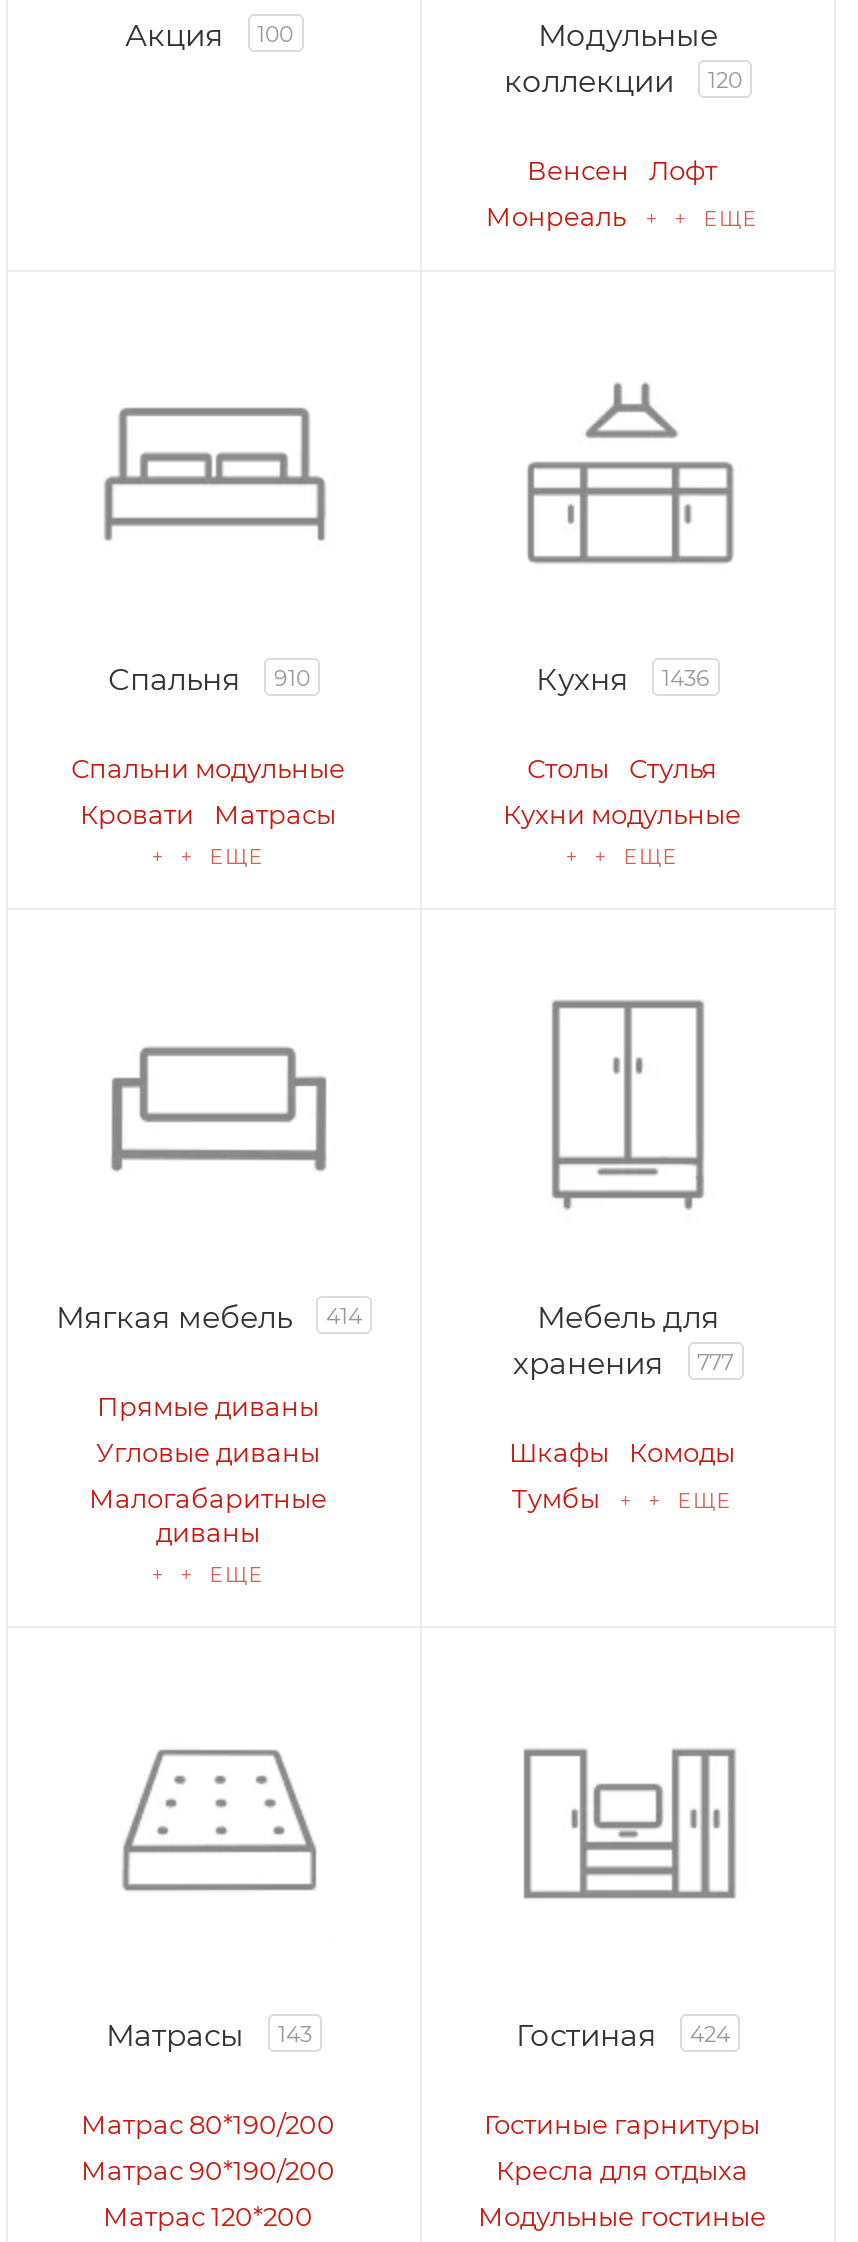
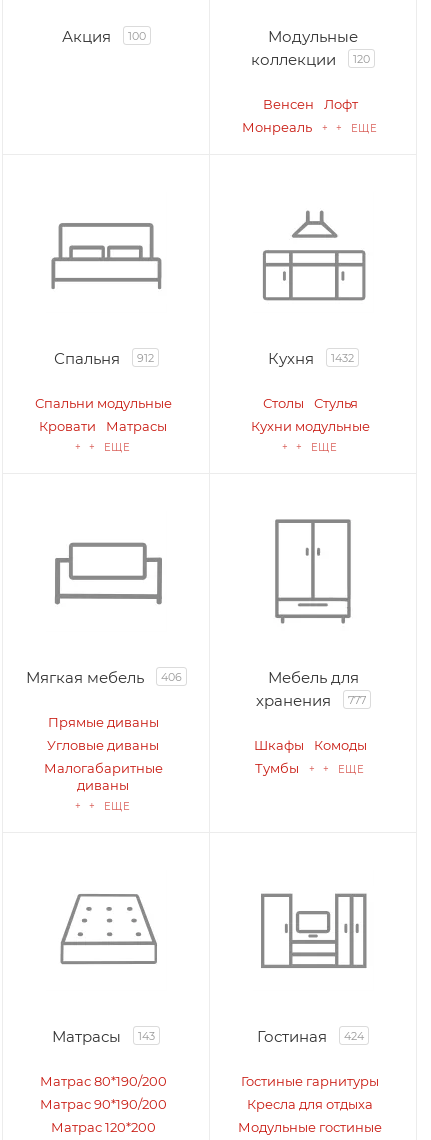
[108,660,310,698] Спальня 910 -> [53,349,153,368] Спальня 912
[536,660,710,698] Кухня 1436 -> [267,349,353,368] Кухня 1432
[56,1298,362,1336] Мягкая мебель 414 -> [25,668,181,687] Мягкая мебель 406

